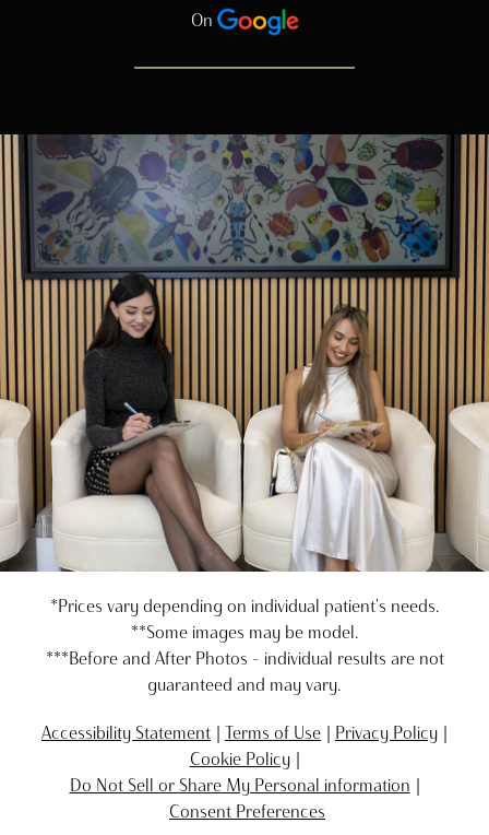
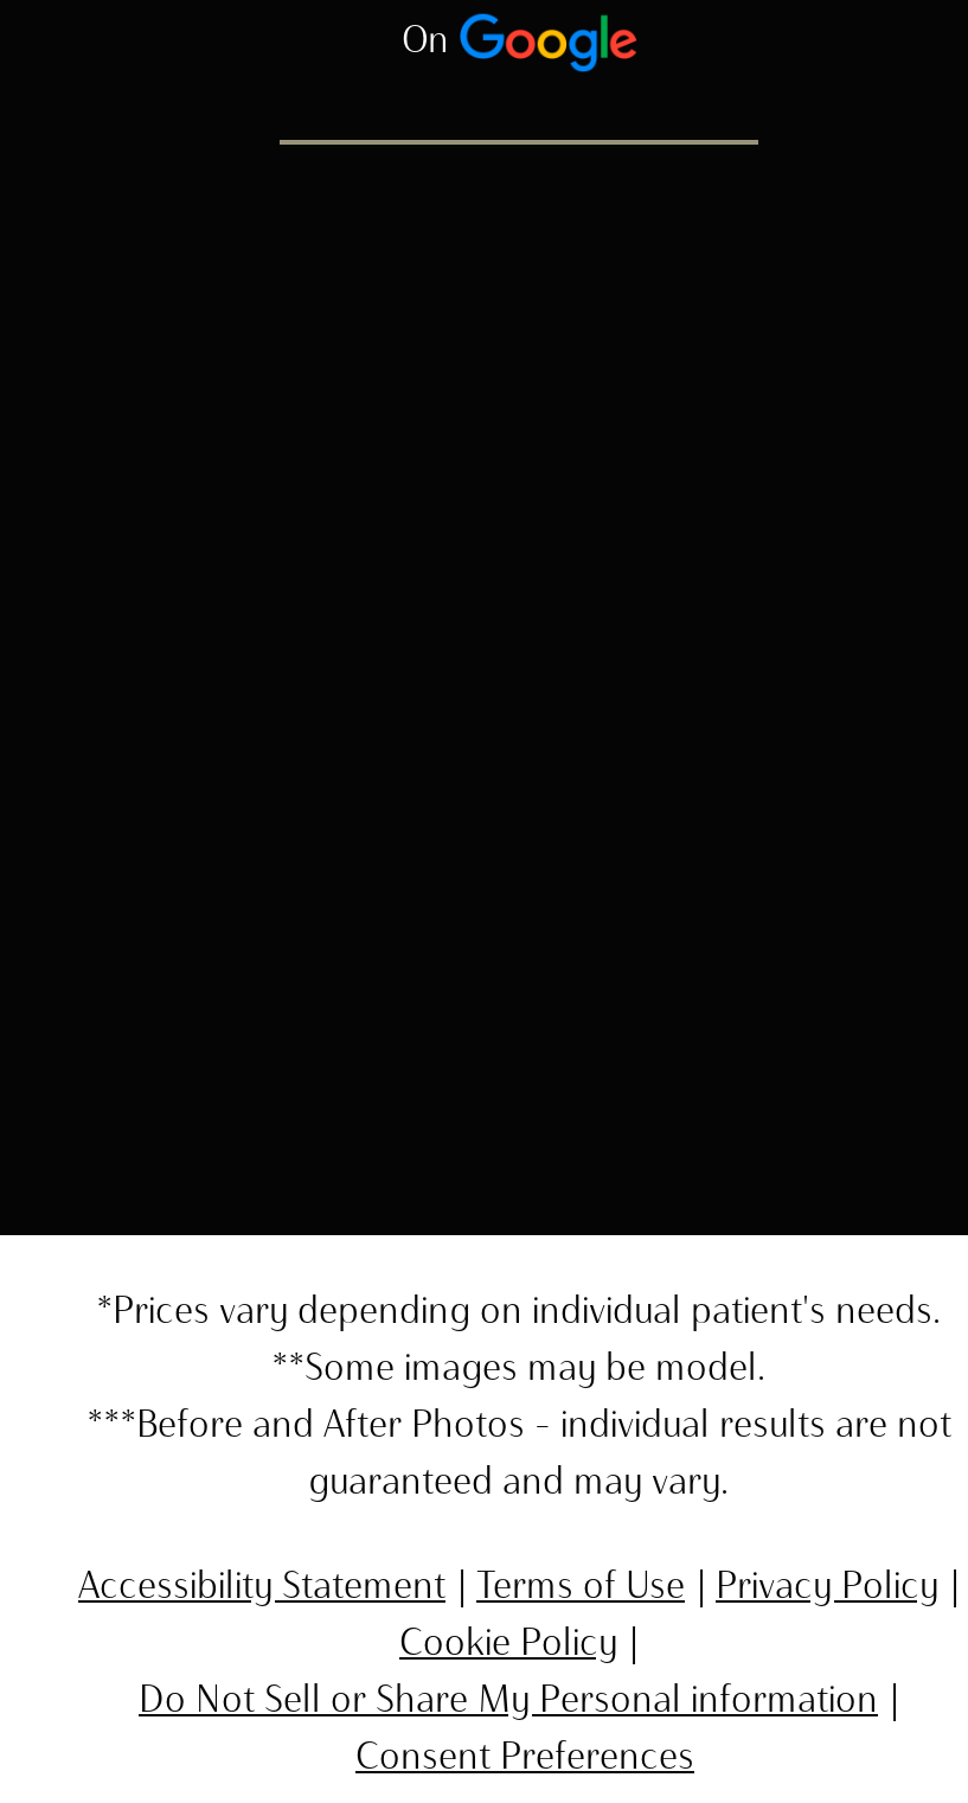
[3,133,486,573] [image] -> none

